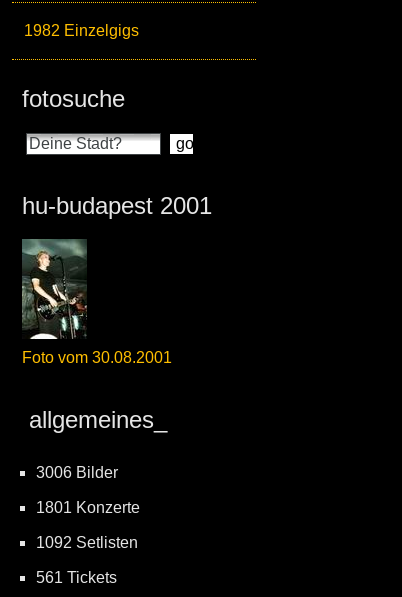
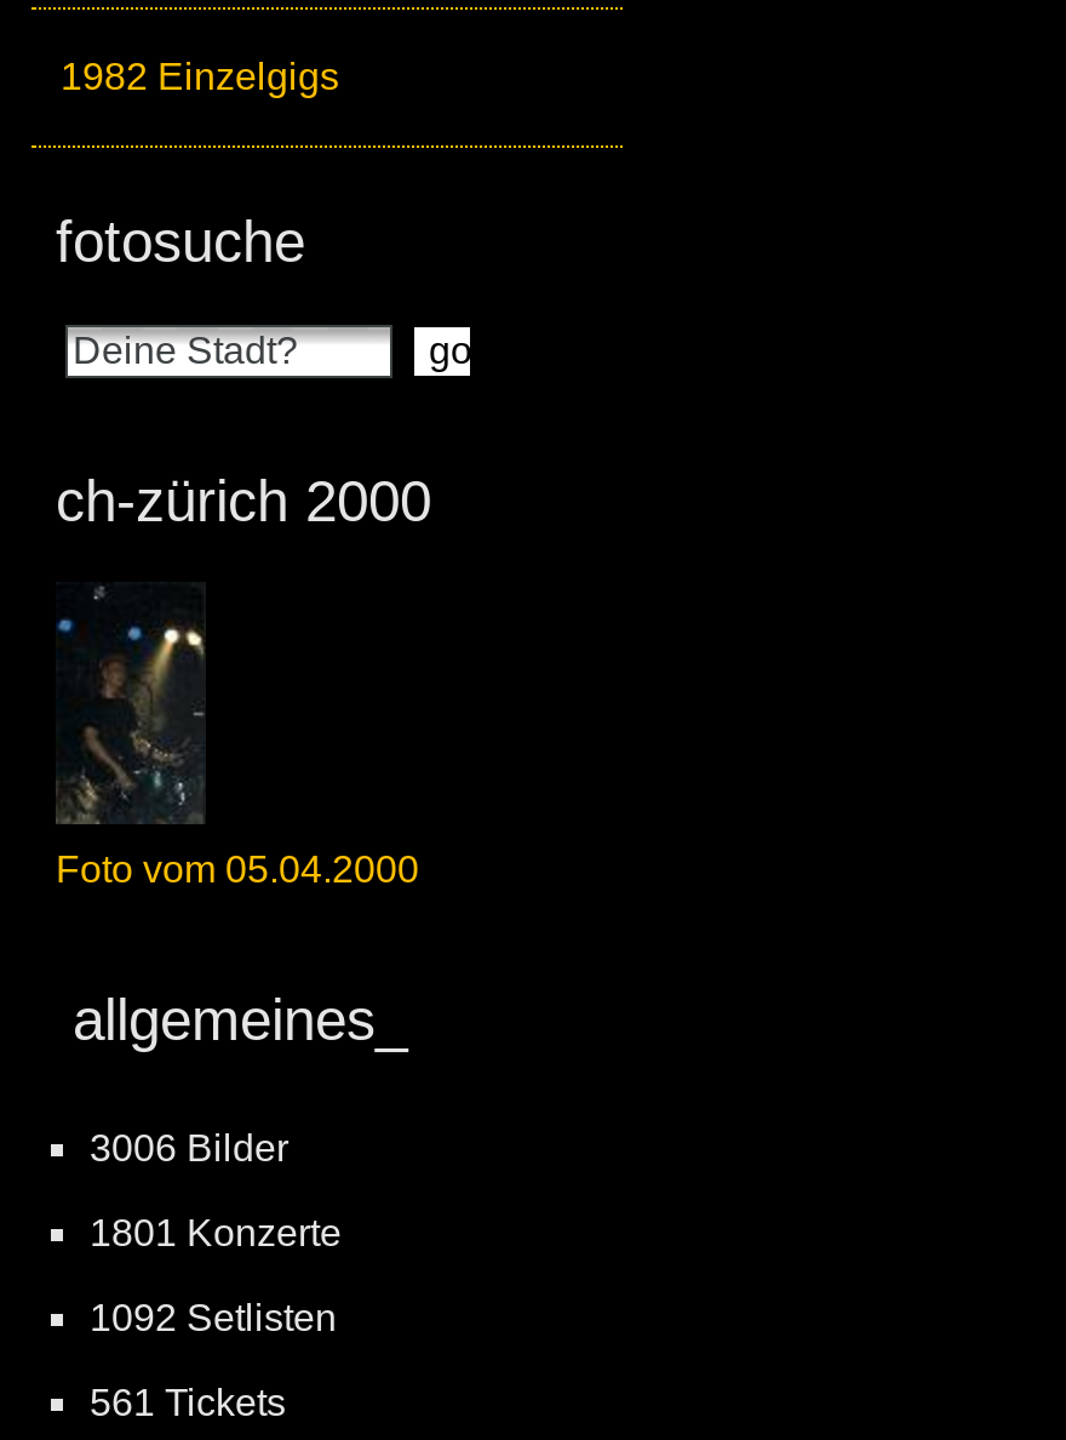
[22,192,212,219] hu-budapest 2001 -> [56,468,431,533] ch-zürich 2000
[21,238,172,366] [image] | Foto vom 30.08.2001 -> [56,582,419,890] [image] | Foto vom 05.04.2000

